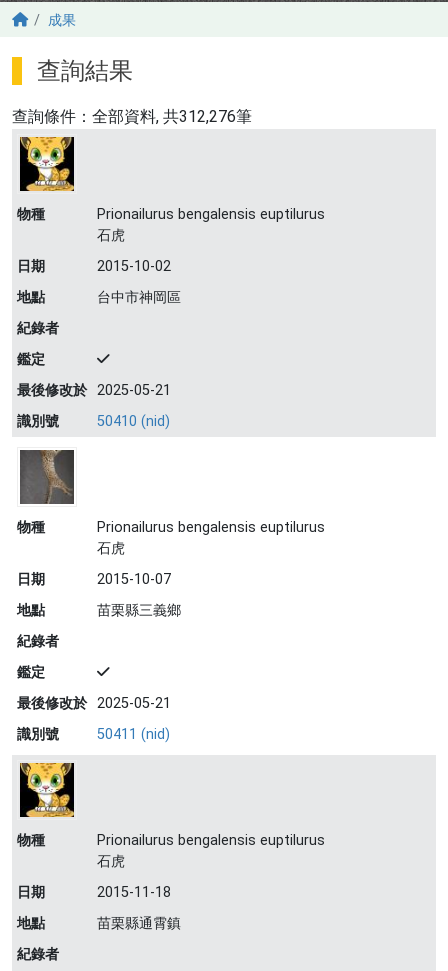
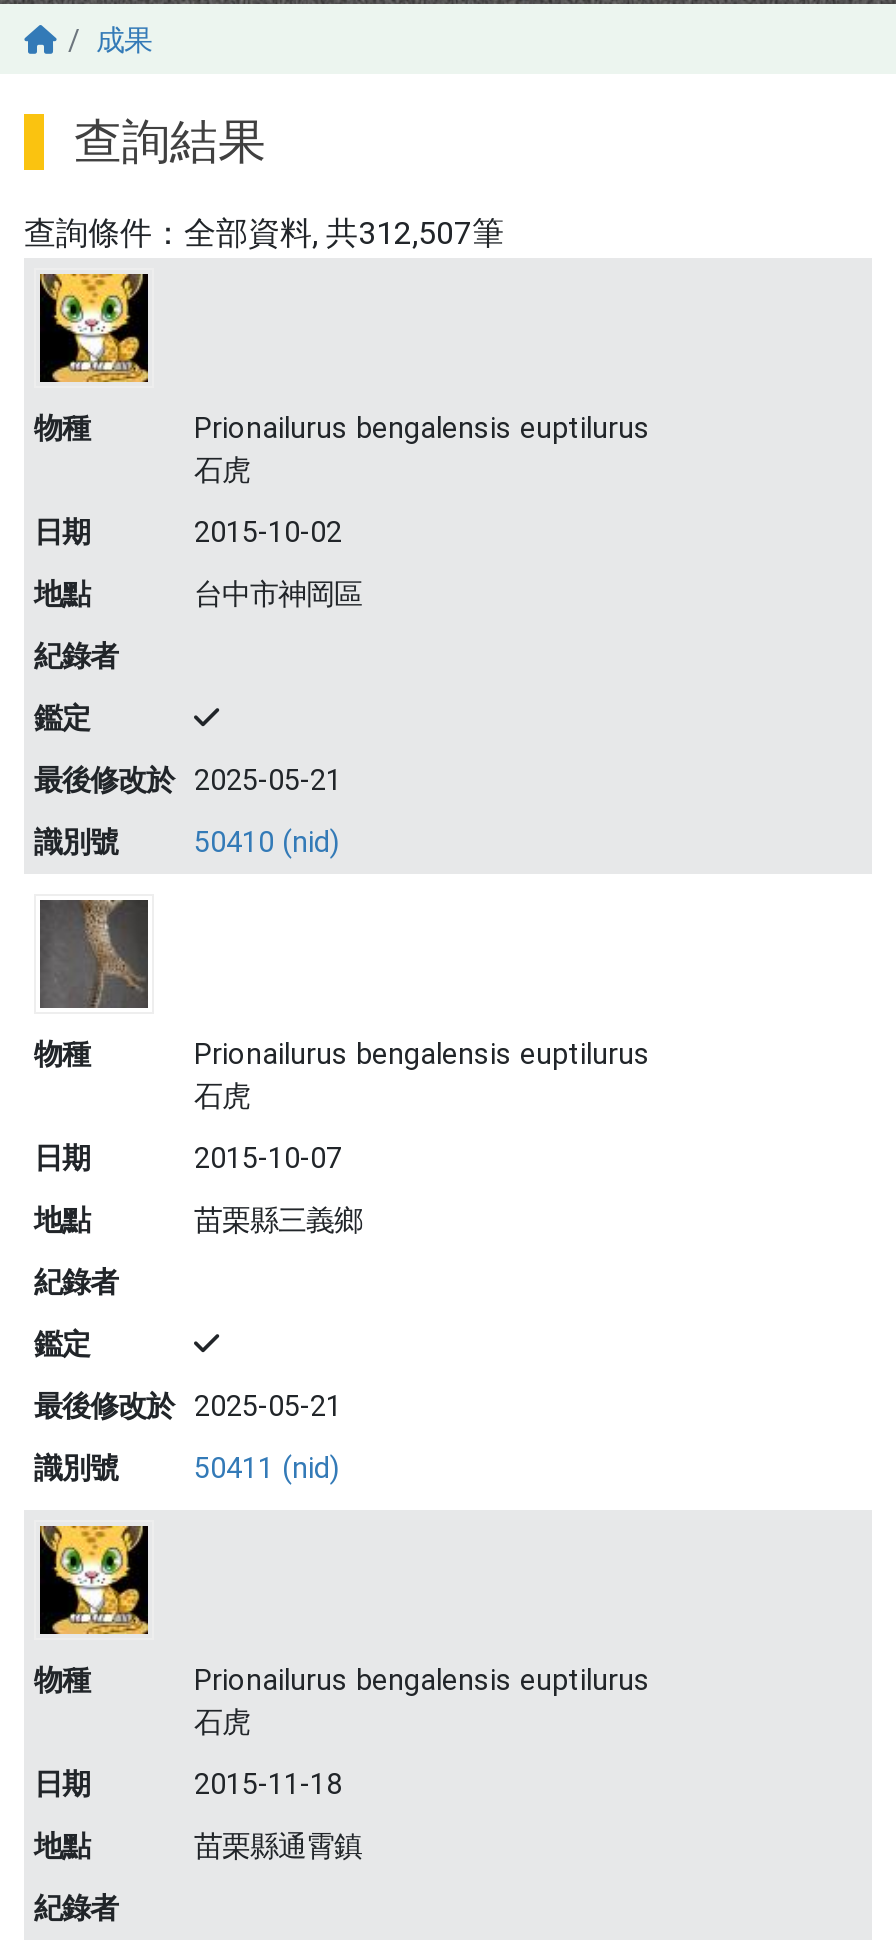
[12,107,252,126] 查詢條件：全部資料, 共312,276筆 -> [24,214,504,252] 查詢條件：全部資料, 共312,507筆

